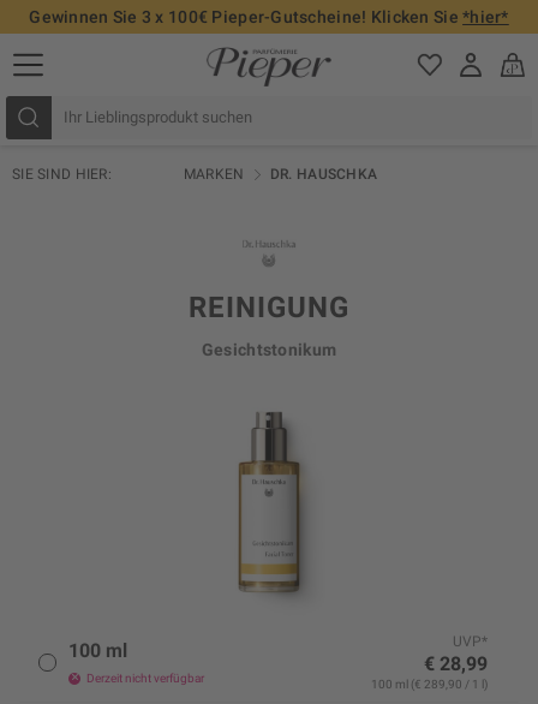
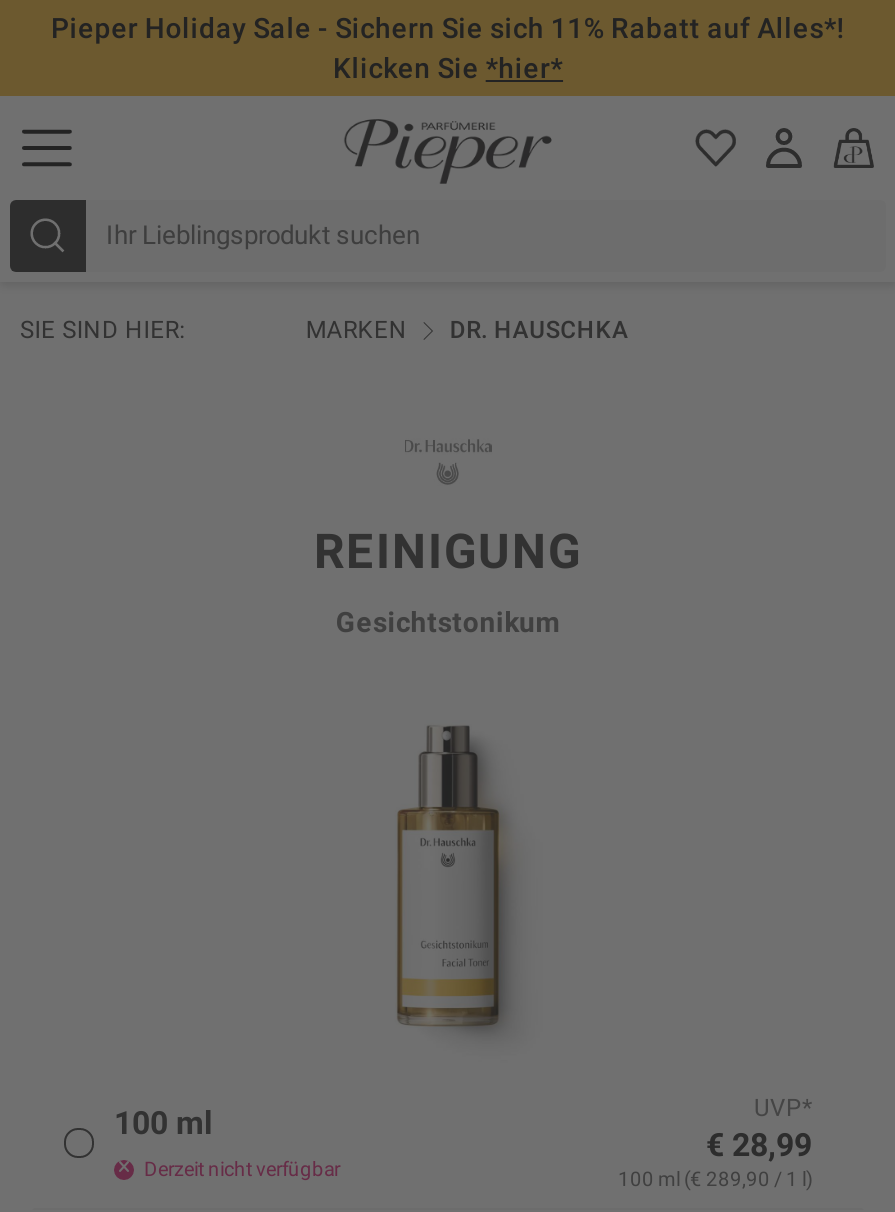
[29,7,509,27] Gewinnen Sie 3 x 100€ Pieper-Gutscheine! Klicken Sie *hier* -> [51,12,845,84] Pieper Holiday Sale - Sichern Sie sich 11% Rabatt auf Alles*! | Klicken Sie *hier*

